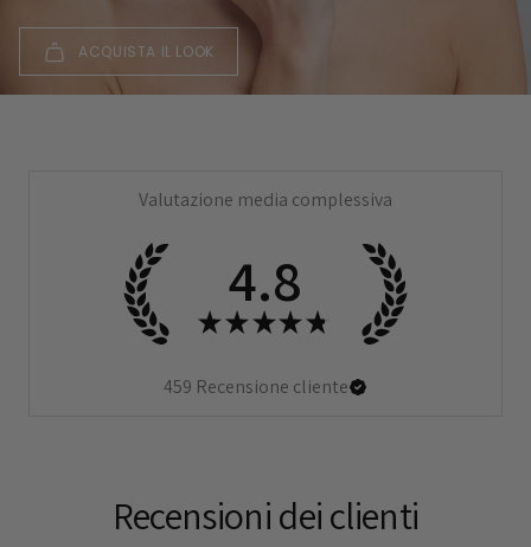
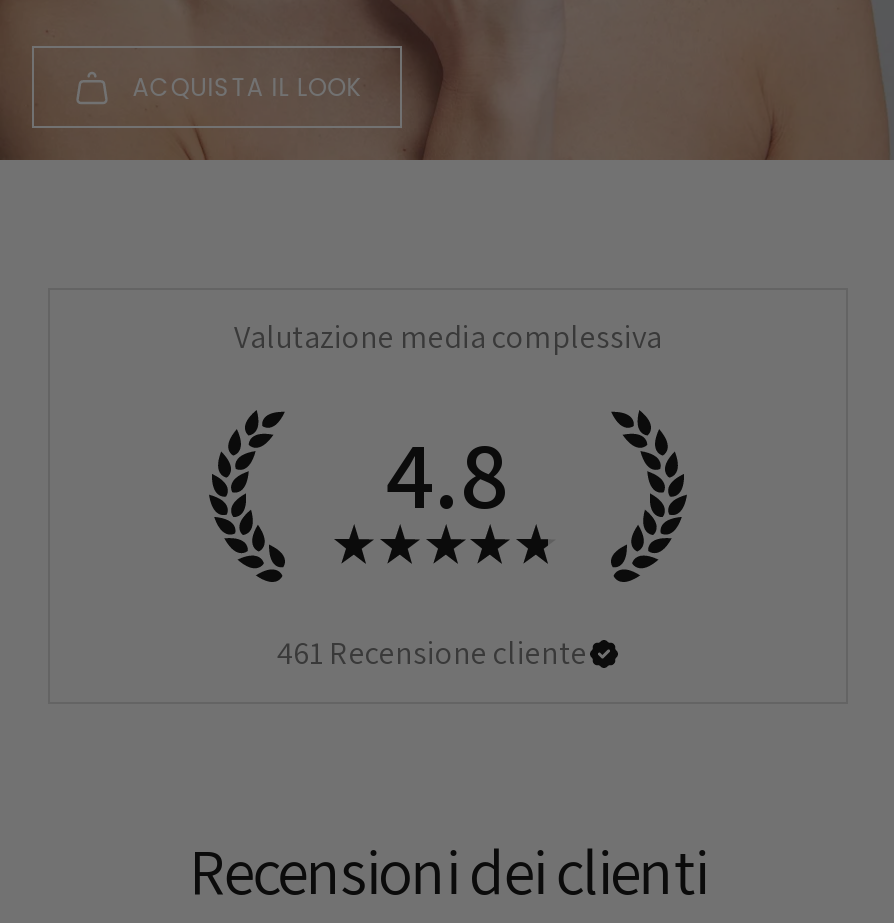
[164,375,348,400] 459 Recensione cliente -> [277,633,587,675] 461 Recensione cliente

